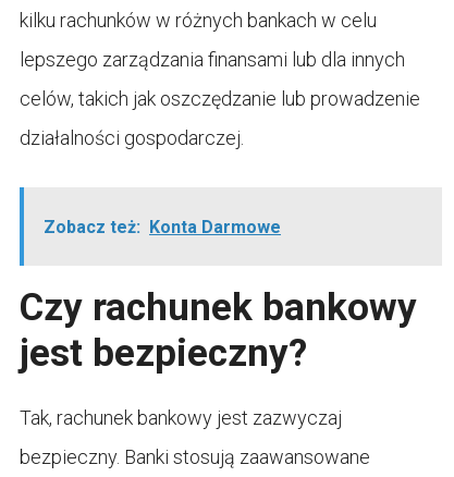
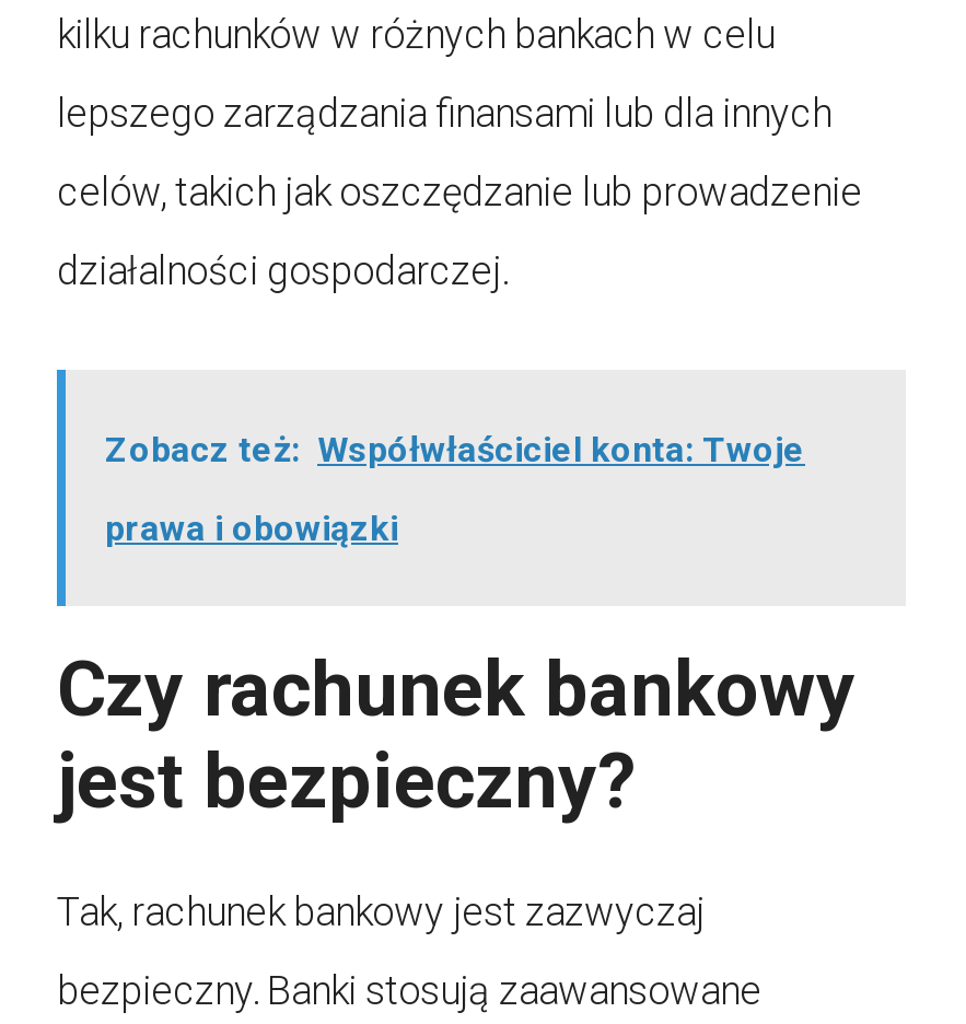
[44,216,281,237] Zobacz też: Konta Darmowe -> [105,428,805,549] Zobacz też: Współwłaściciel konta: Twoje | prawa i obowiązki

